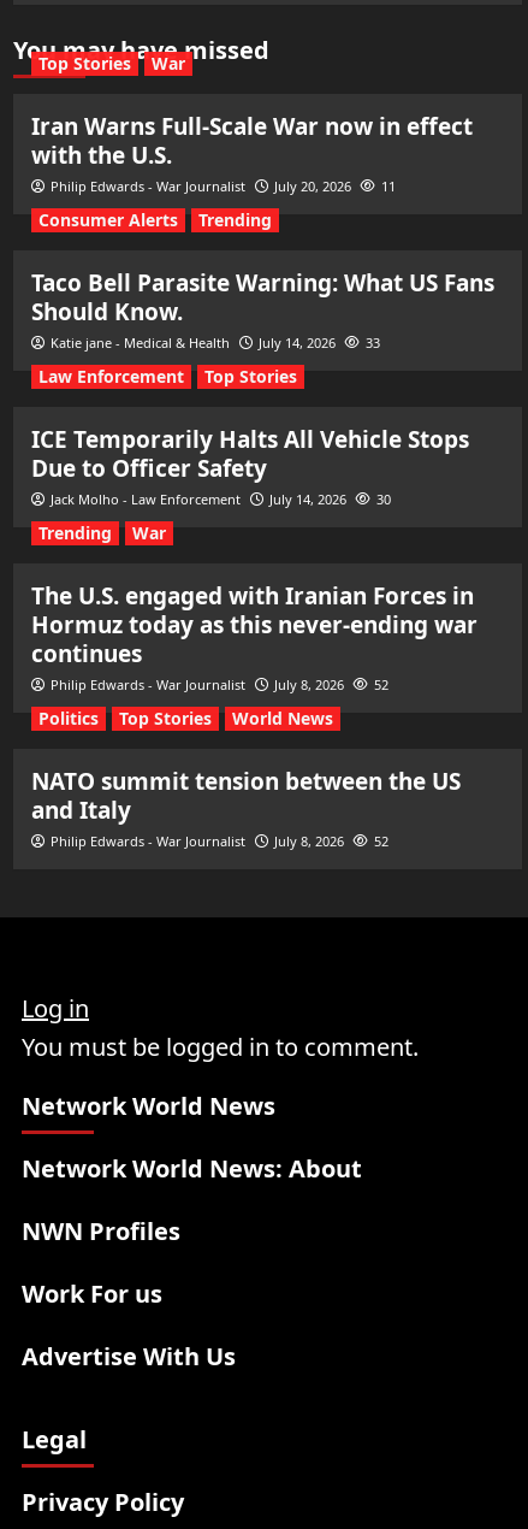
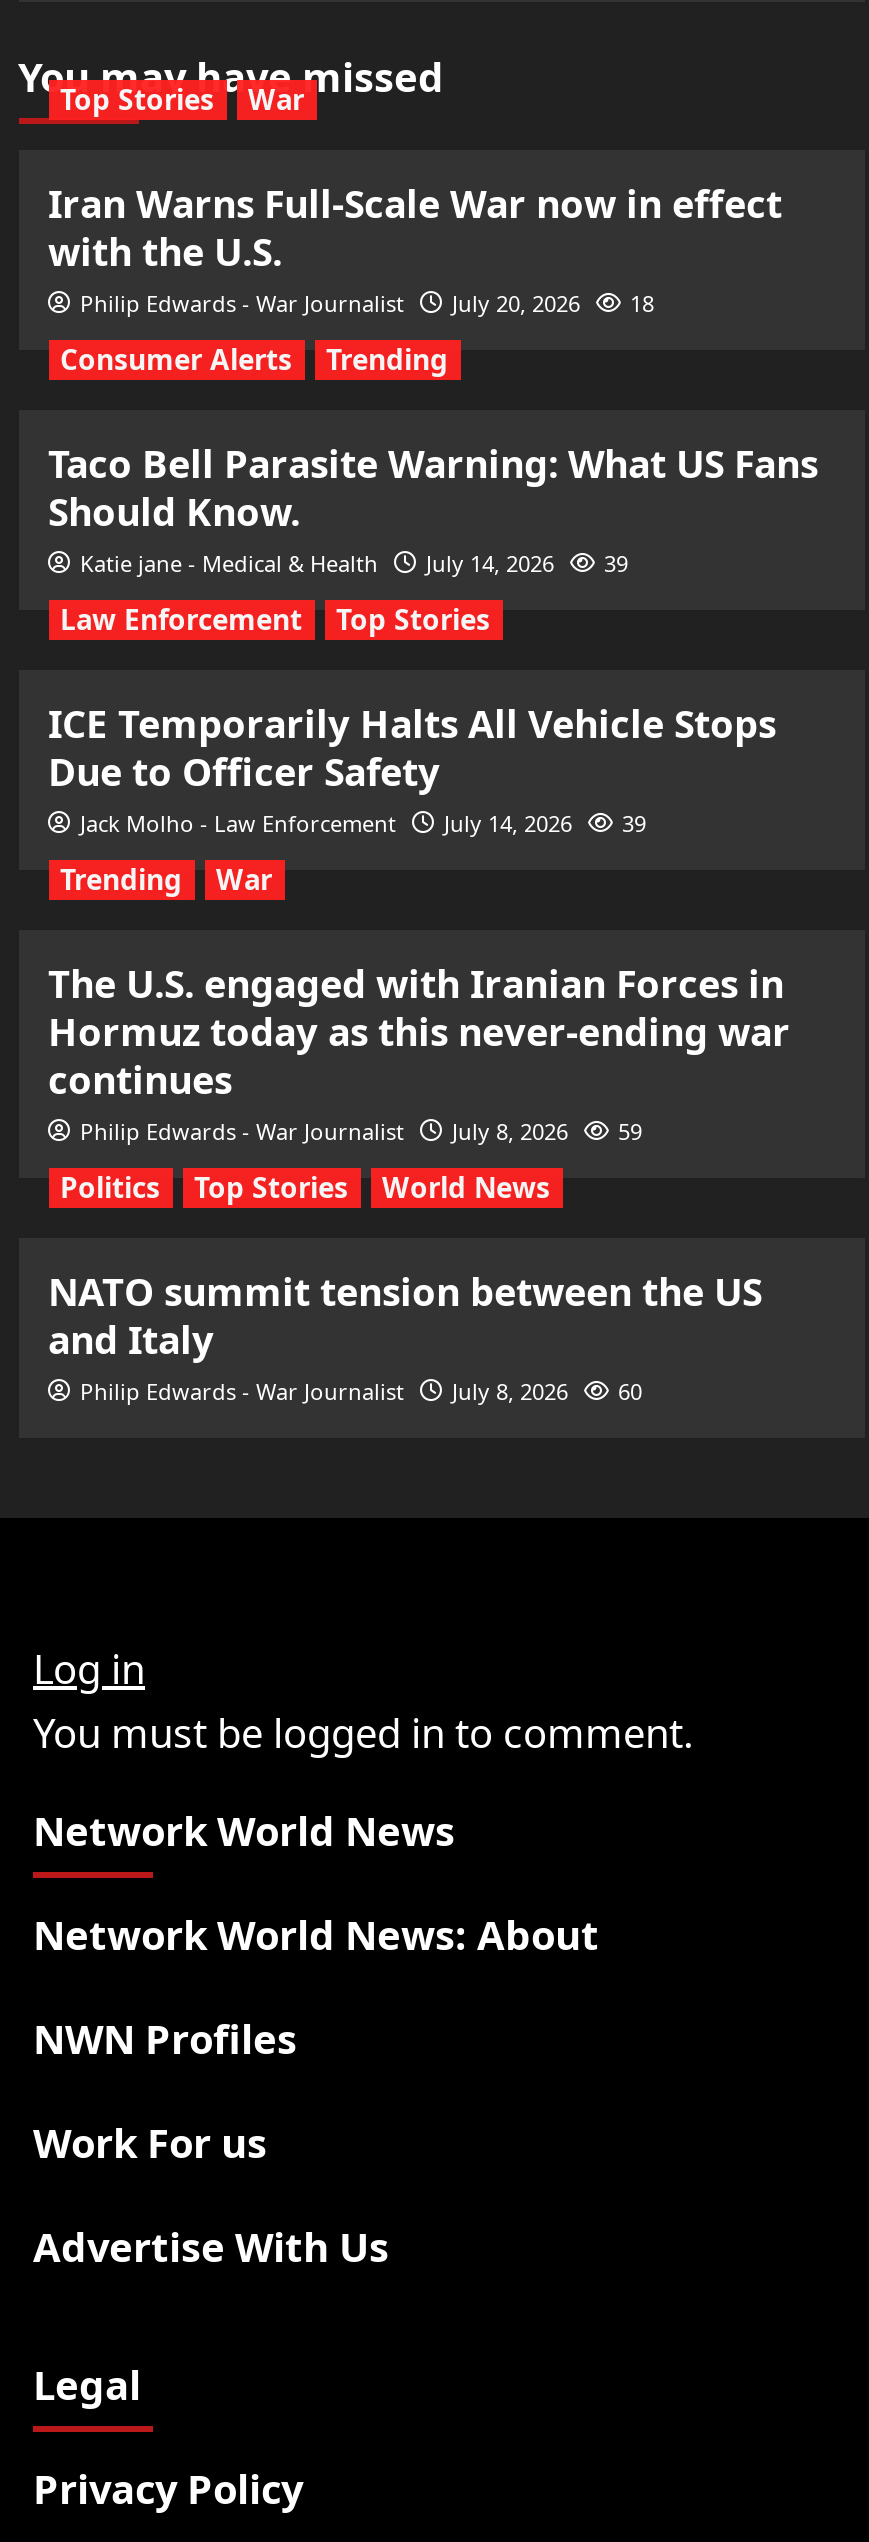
[50,177,395,195] Philip Edwards - War Journalist July 20, 2026 11 -> [80,288,654,318] Philip Edwards - War Journalist July 20, 2026 18
[50,333,379,352] Katie jane - Medical & Health July 14, 2026 33 -> [80,548,628,578] Katie jane - Medical & Health July 14, 2026 39
[50,490,390,508] Jack Molho - Law Enforcement July 14, 2026 30 -> [80,808,646,838] Jack Molho - Law Enforcement July 14, 2026 39
[50,675,388,693] Philip Edwards - War Journalist July 8, 2026 52 -> [80,1116,642,1146] Philip Edwards - War Journalist July 8, 2026 59
[50,832,388,850] Philip Edwards - War Journalist July 8, 2026 52 -> [80,1376,642,1406] Philip Edwards - War Journalist July 8, 2026 60

